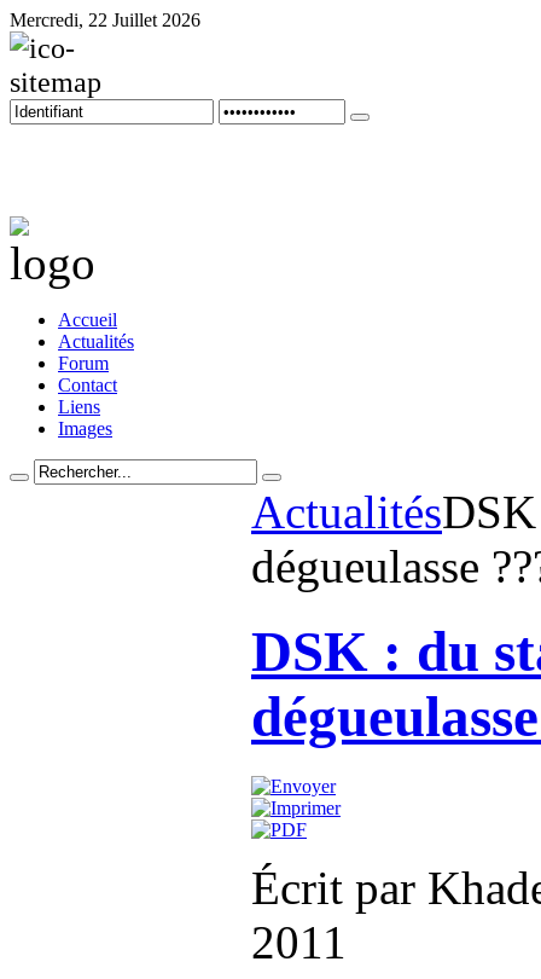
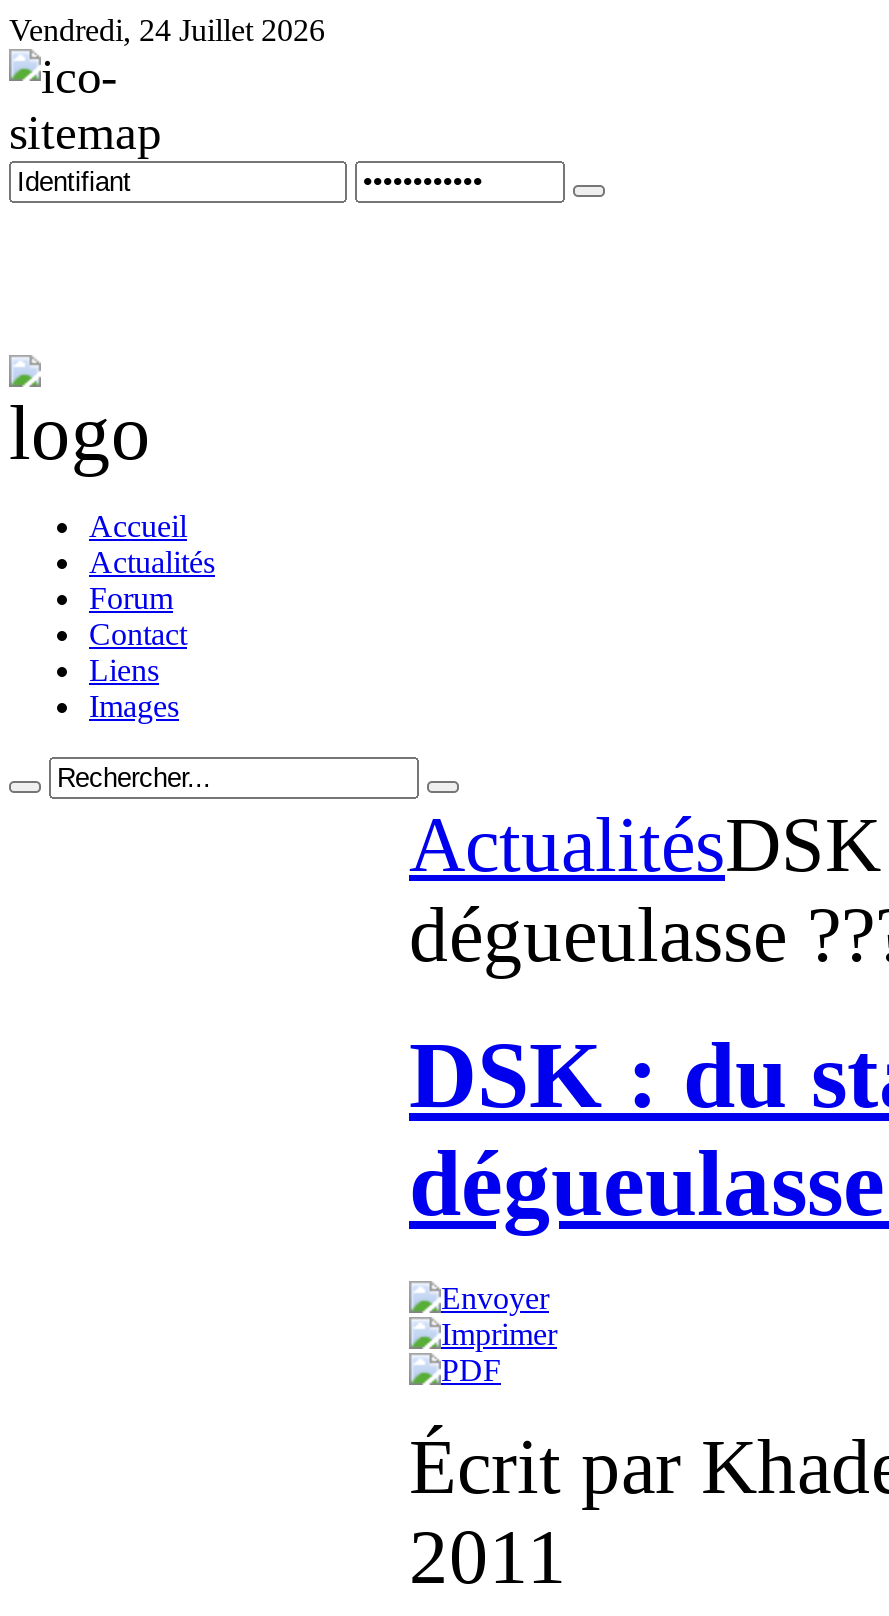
[10,10,200,30] Mercredi, 22 Juillet 2026 -> [9,13,325,47] Vendredi, 24 Juillet 2026

